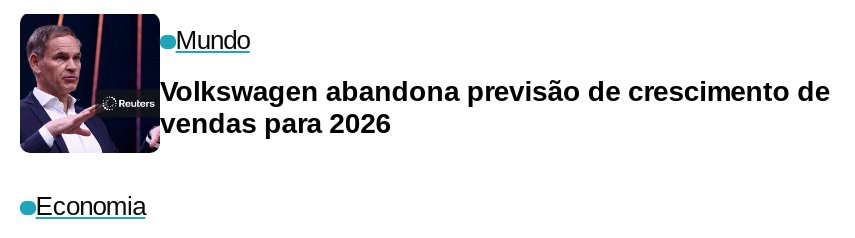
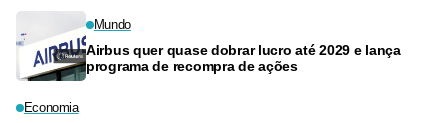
[18,12,830,154] [image] | Volkswagen abandona previsão de crescimento de | vendas para 2026 -> [16,11,401,82] [image] | Airbus quer quase dobrar lucro até 2029 e lança | programa de recompra de ações

